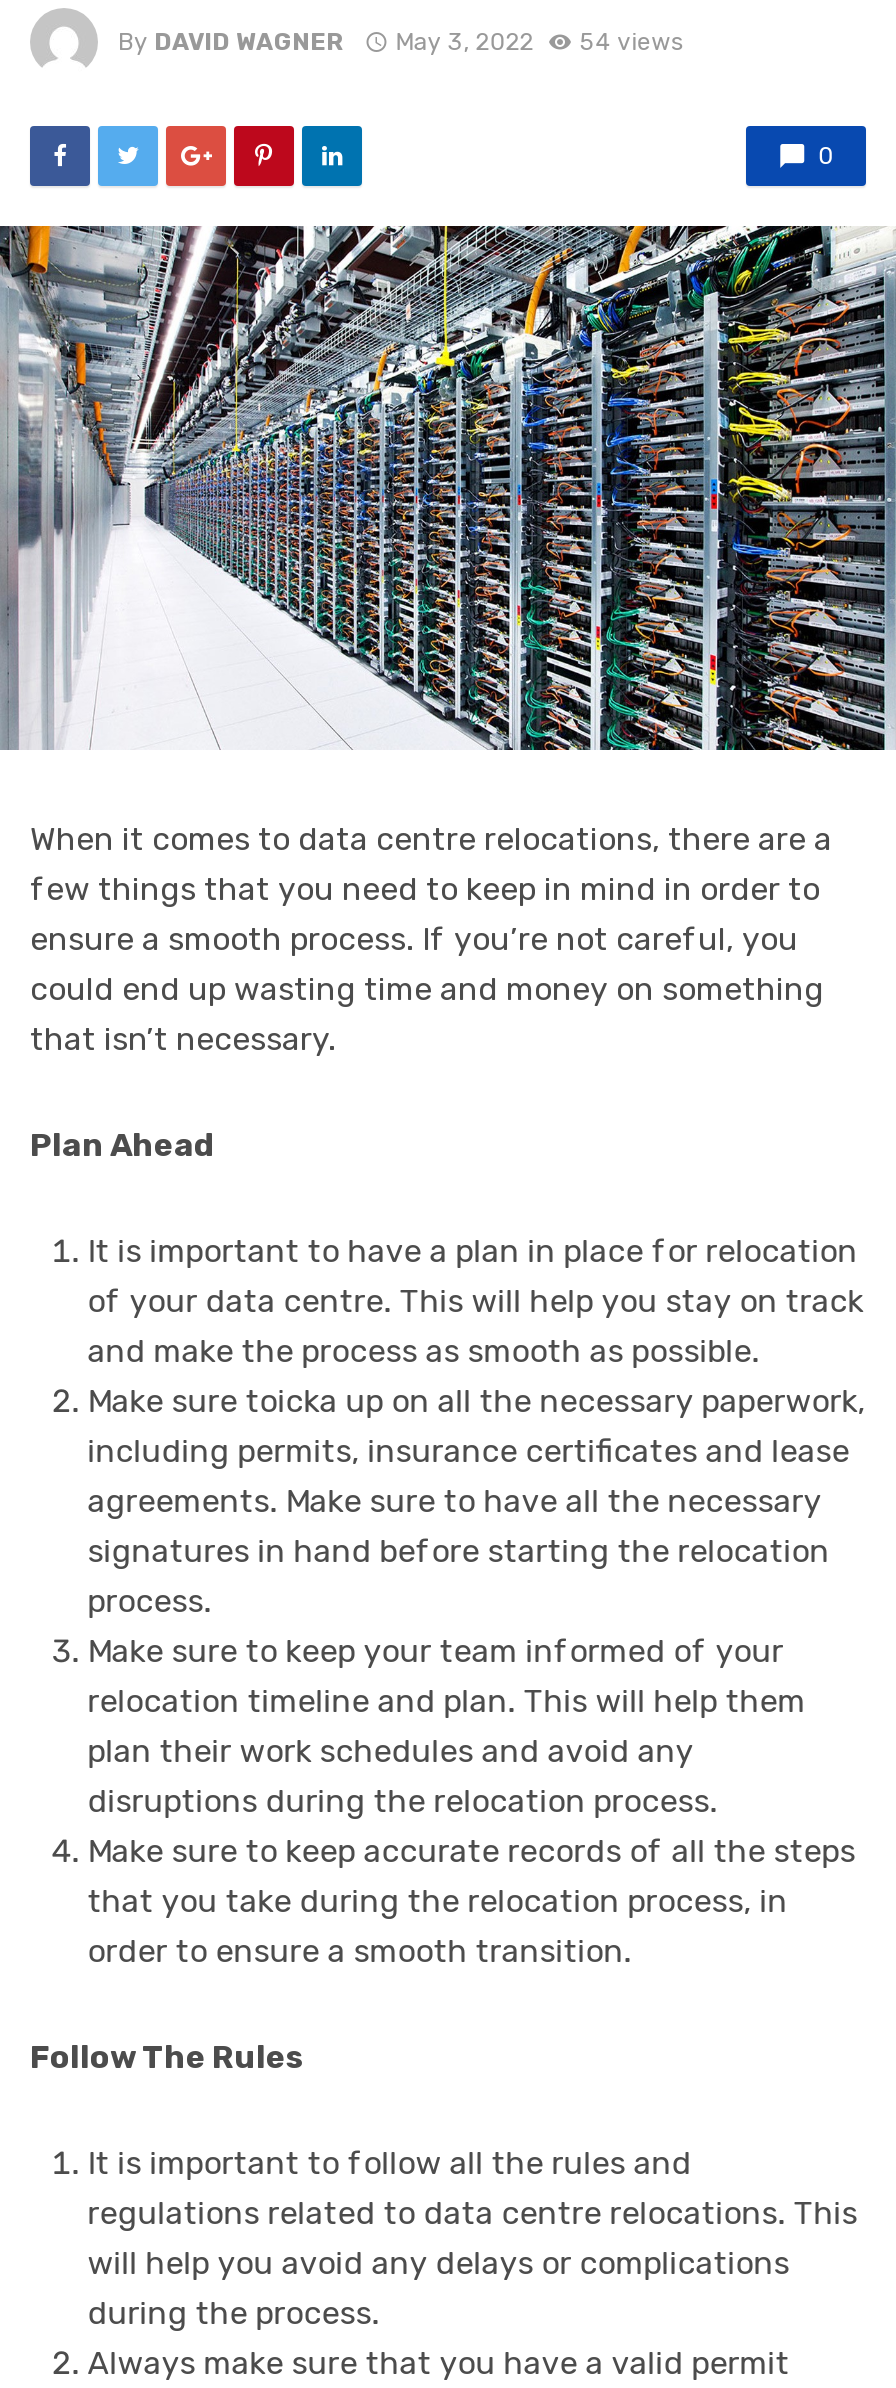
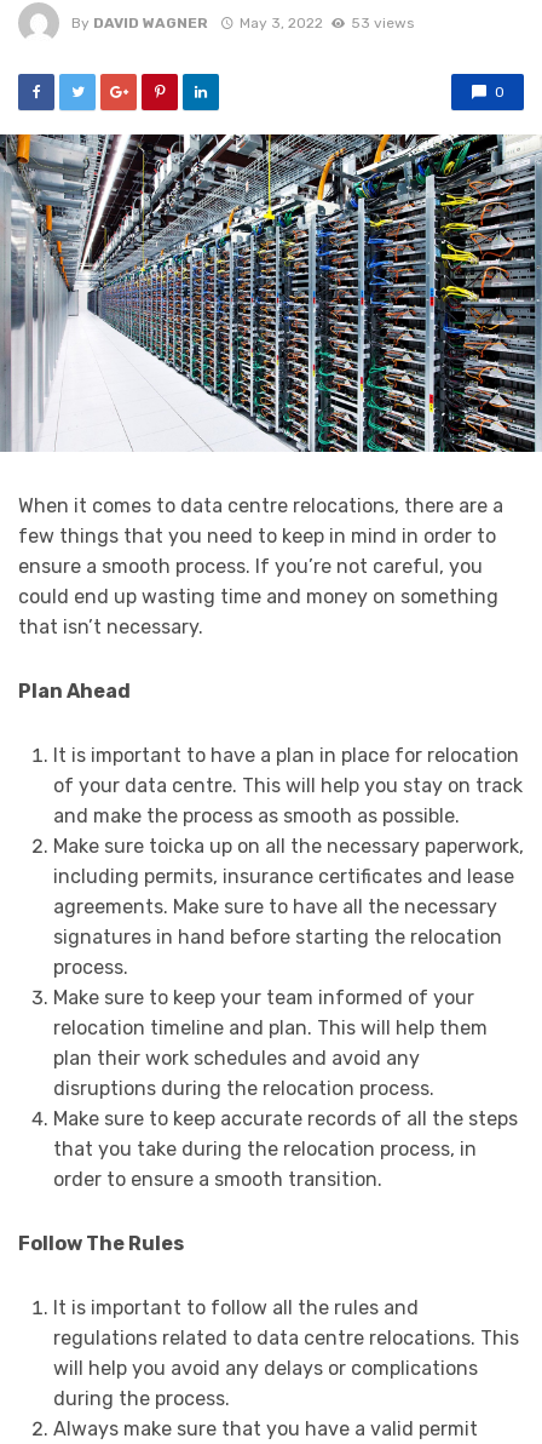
[118,27,683,55] By DAVID WAGNER May 3, 2022 54 views -> [71,14,413,31] By DAVID WAGNER May 3, 2022 53 views

